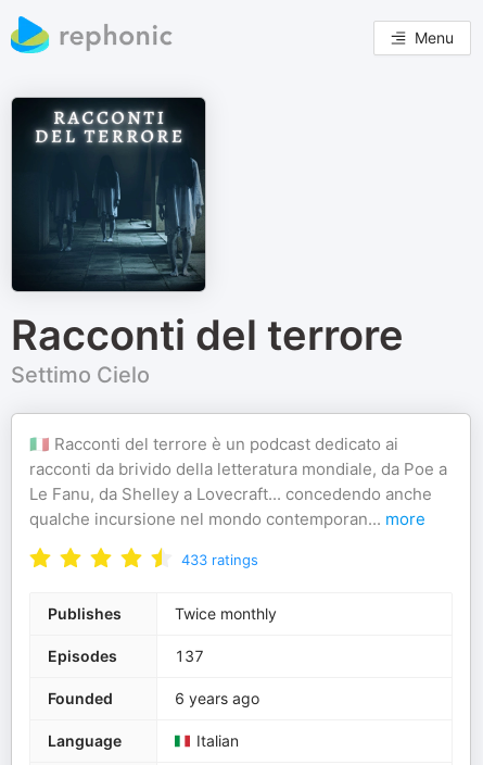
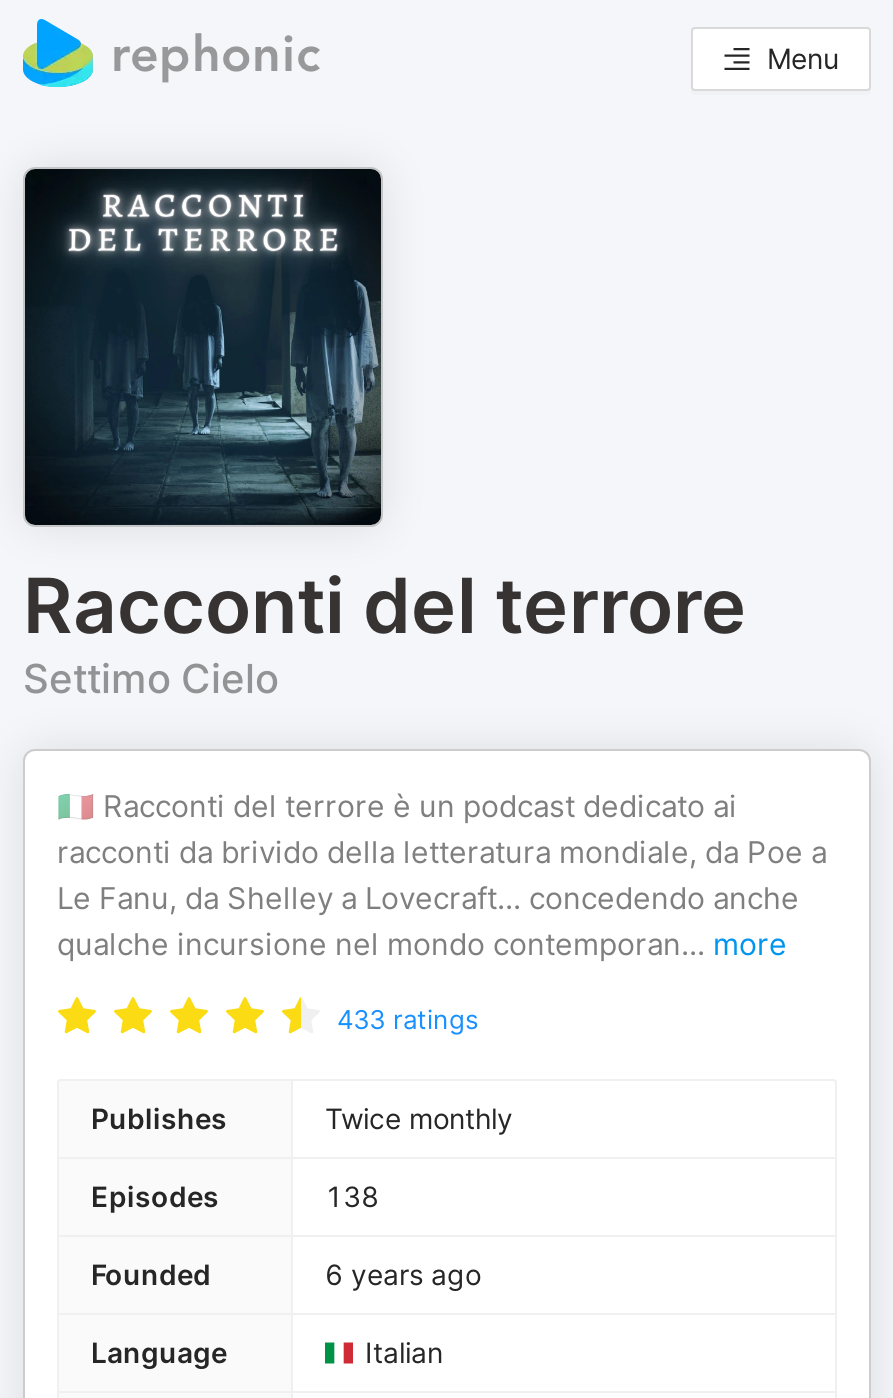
[175,647,204,665] 137 -> [325,1179,379,1213] 138

